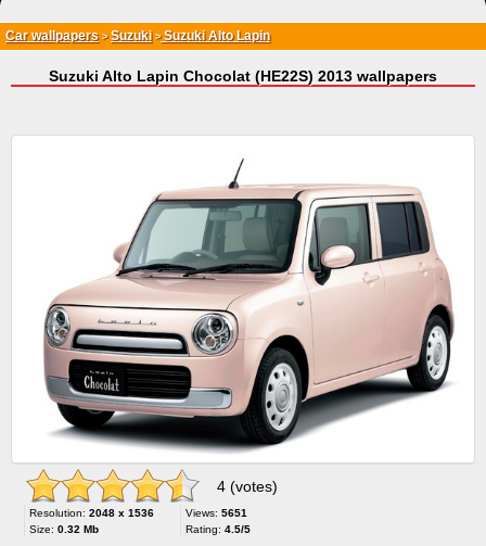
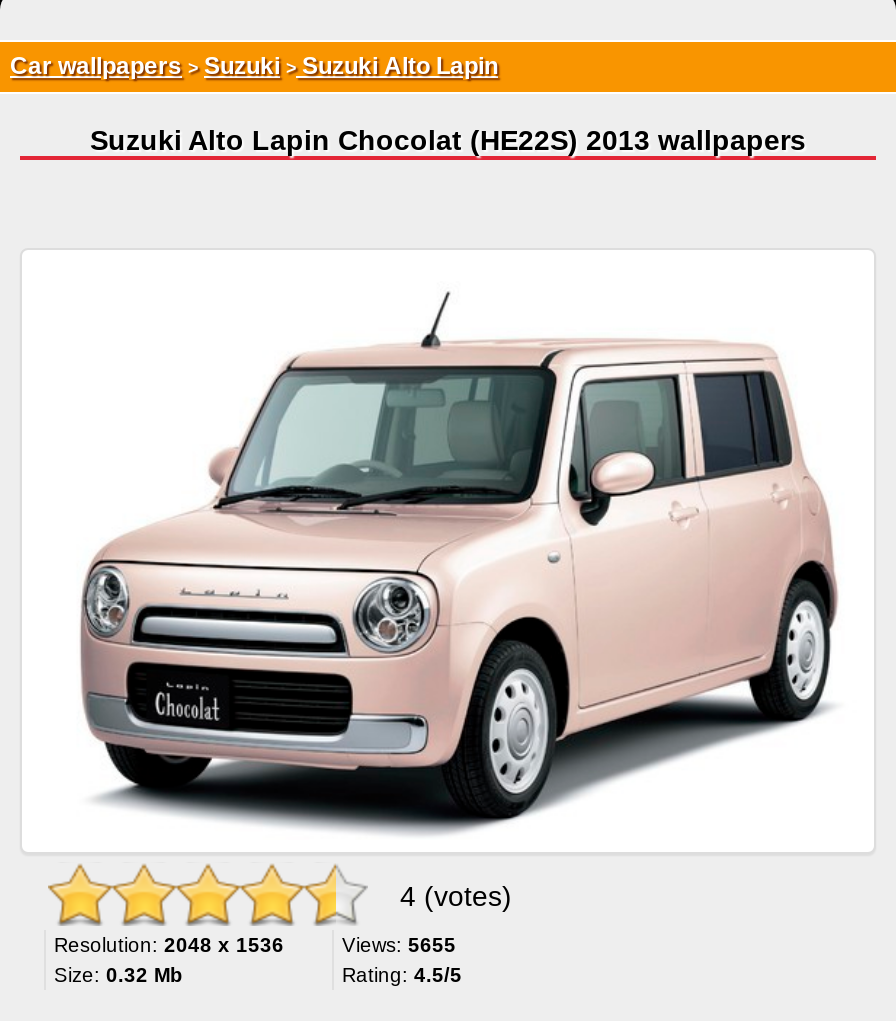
[186,507,247,519] Views: 5651 -> [342,934,456,956] Views: 5655

